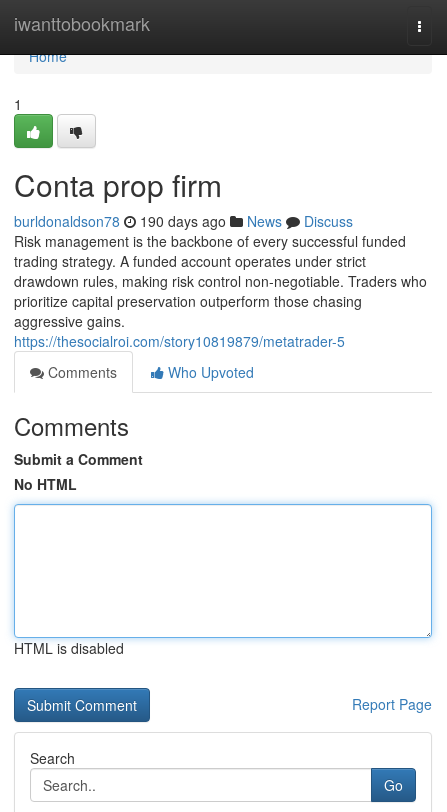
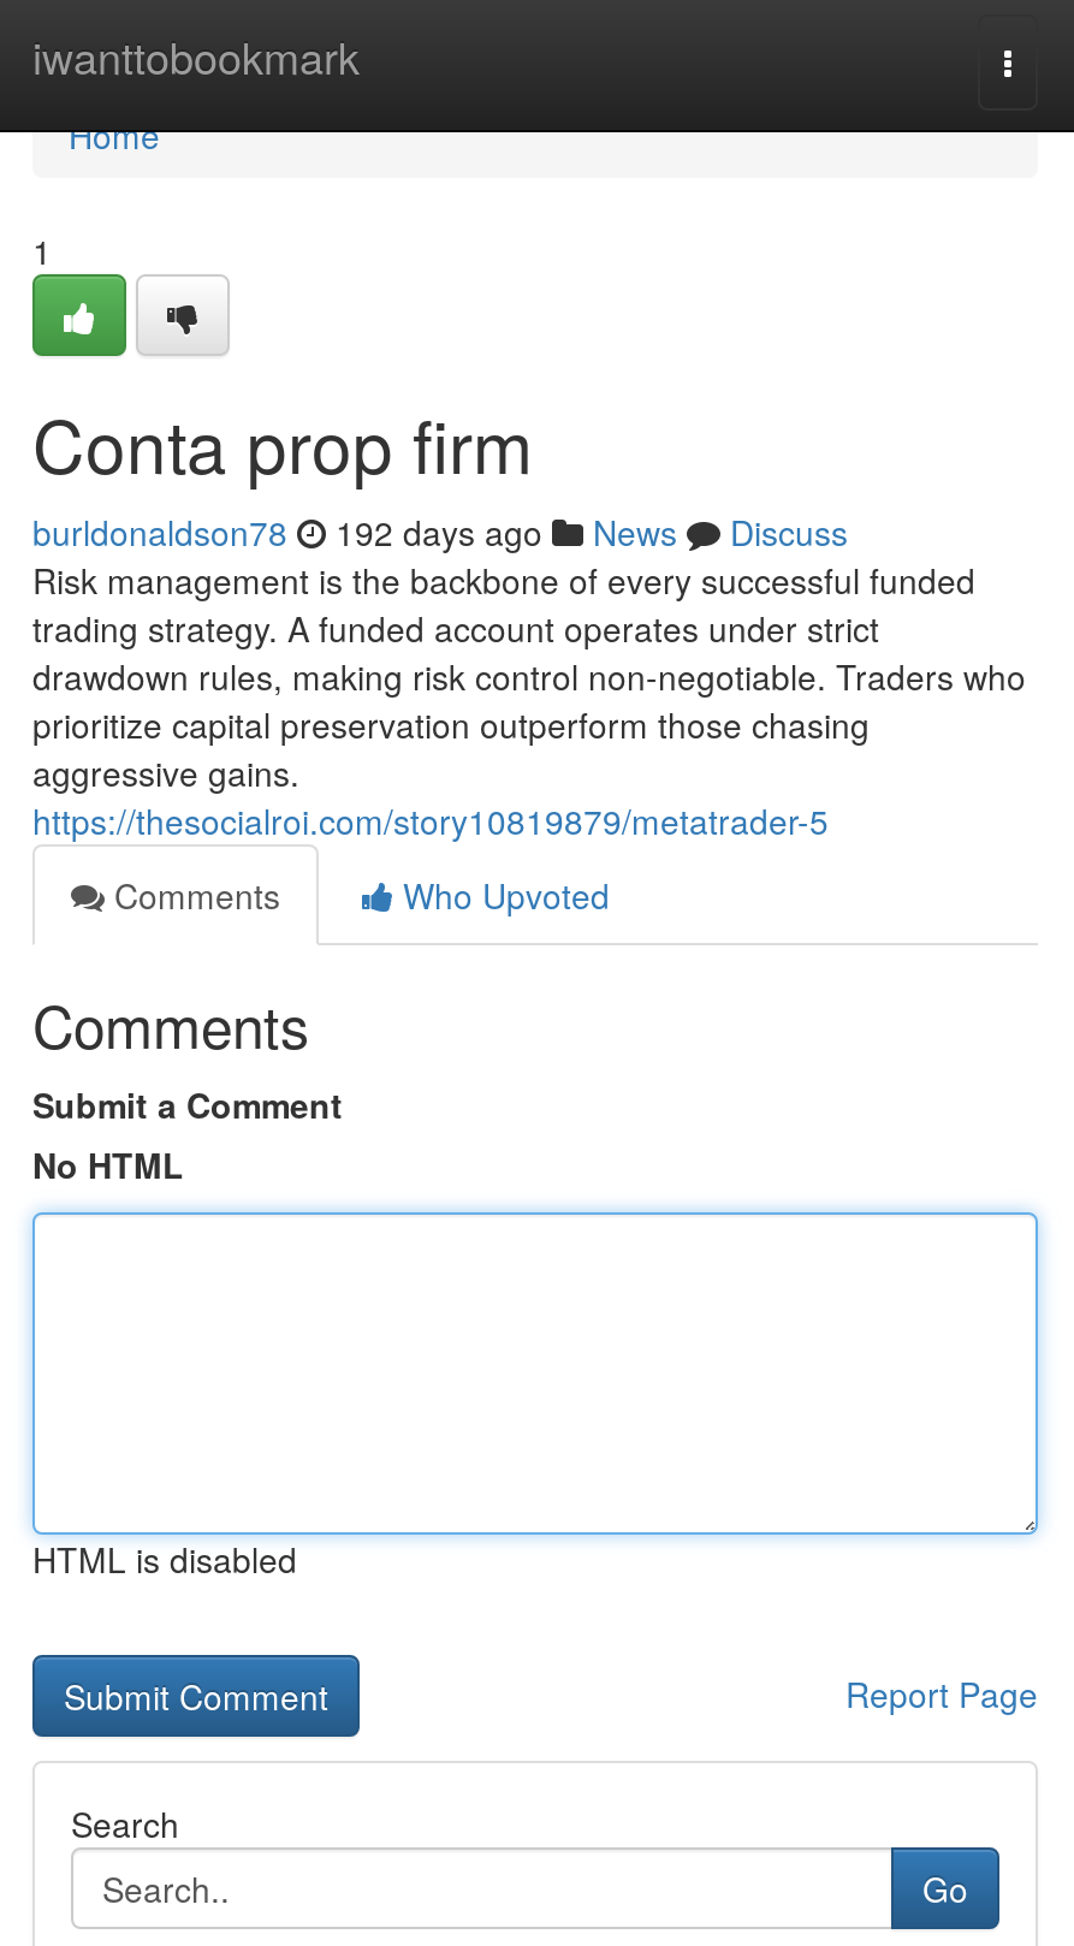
[14,211,353,231] burldonaldson78 190 days ago News Discuss -> [32,508,848,556] burldonaldson78 192 days ago News Discuss

